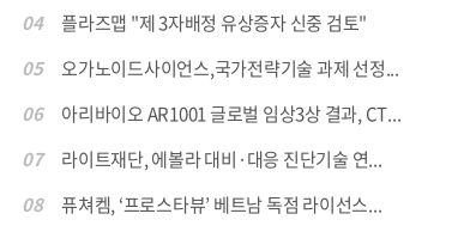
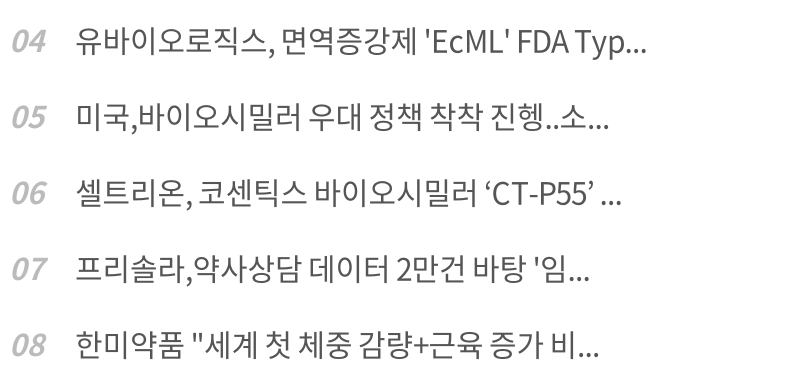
[61,10,367,36] 플라즈맵 "제 3자배정 유상증자 신중 검토" -> [75,19,647,63] 유바이오로직스, 면역증강제 'EcML' FDA Typ...
[61,55,399,82] 오가노이드사이언스,국가전략기술 과제 선정... -> [75,95,609,139] 미국,바이오시밀러 우대 정책 착착 진헹..소...
[61,101,401,127] 아리바이오 AR1001 글로벌 임상3상 결과, CT... -> [75,171,622,215] 셀트리온, 코센틱스 바이오시밀러 ‘CT-P55’ ...
[61,146,382,173] 라이트재단, 에볼라 대비·대응 진단기술 연... -> [75,247,590,291] 프리솔라,약사상담 데이터 2만건 바탕 '임...
[61,192,382,218] 퓨쳐켐, ‘프로스타뷰’ 베트남 독점 라이선스... -> [75,323,599,367] 한미약품 "세계 첫 체중 감량+근육 증가 비...

